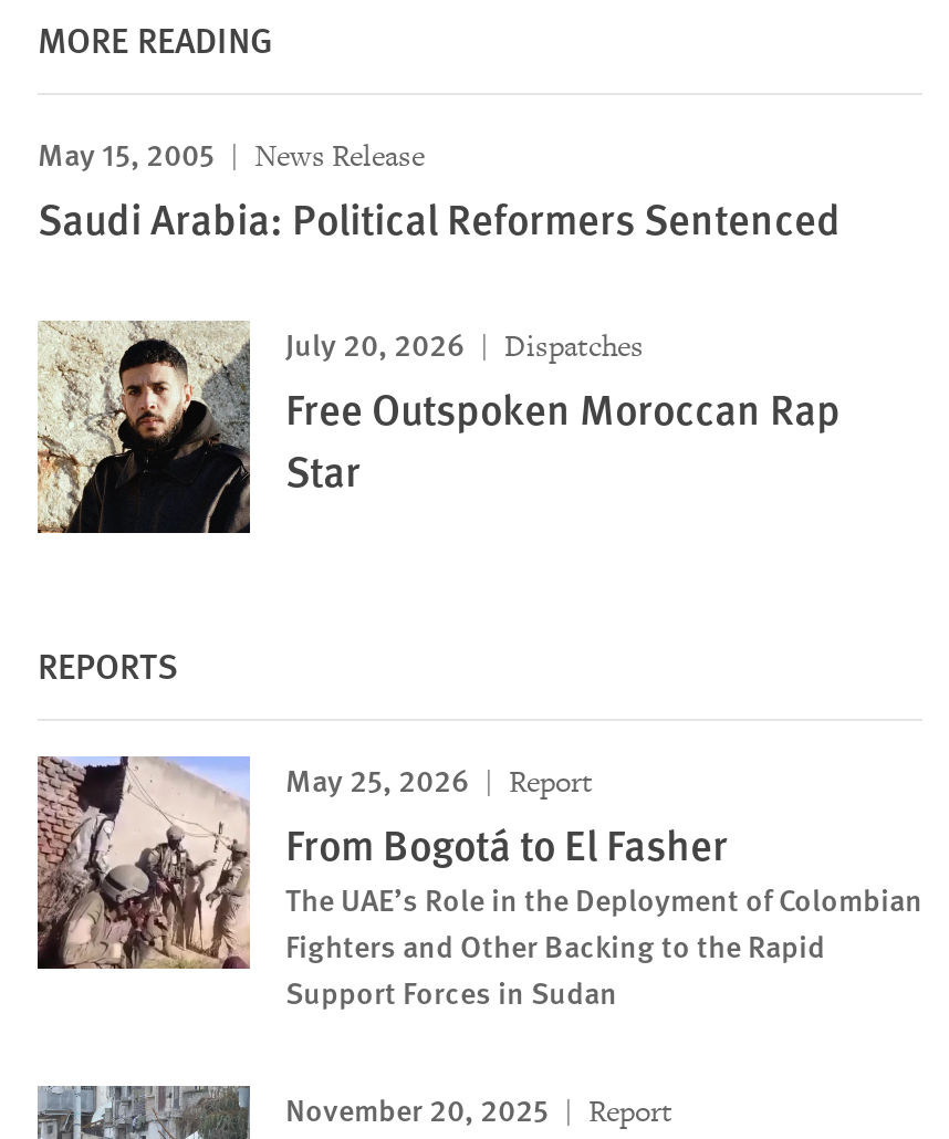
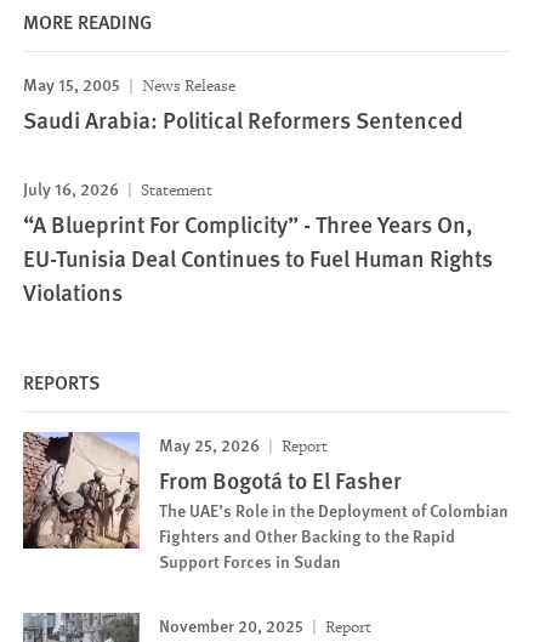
[285,321,841,500] July 20, 2026 | Dispatches | Free Outspoken Moroccan Rap | Star -> [23,176,493,308] July 16, 2026 | Statement | “A Blueprint For Complicity” - Three Years On, | EU-Tunisia Deal Continues to Fuel Human Rights | Violations

